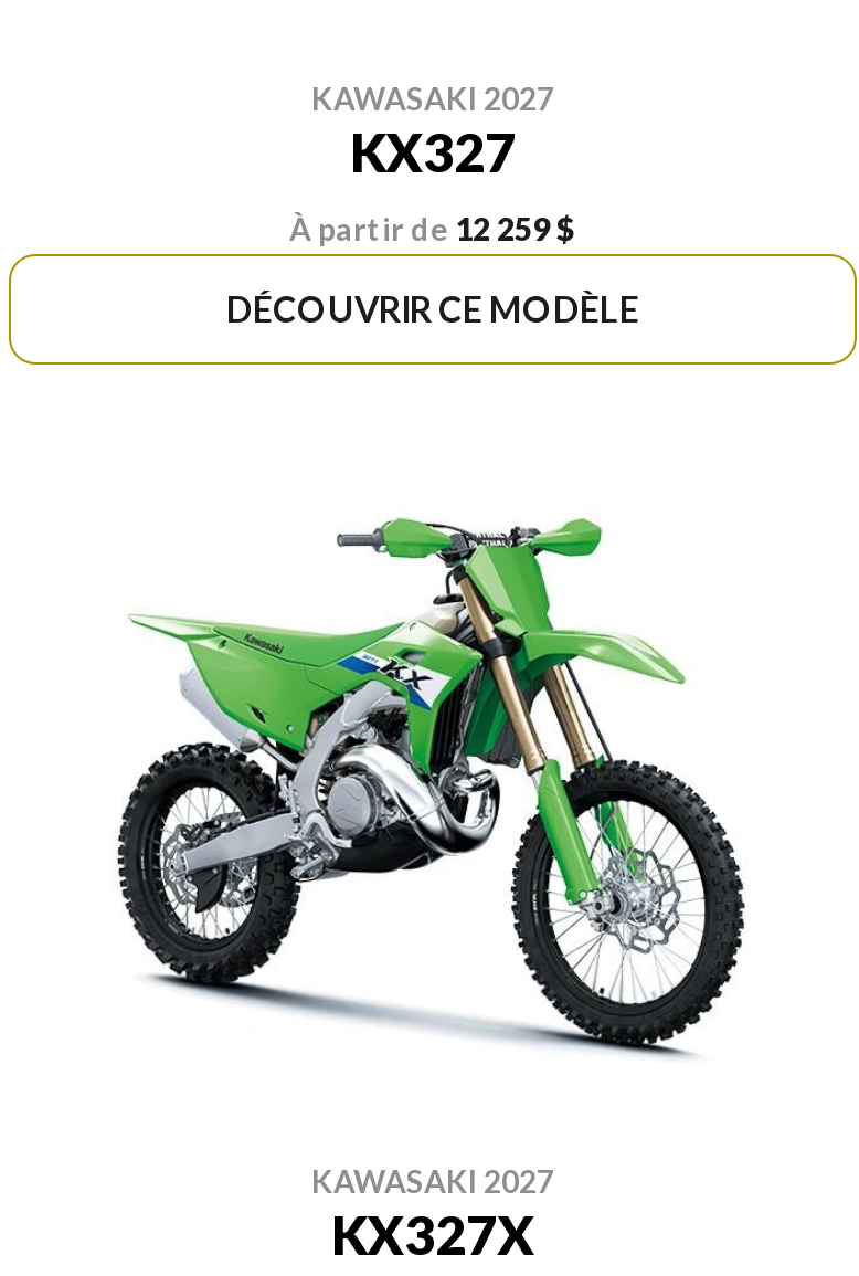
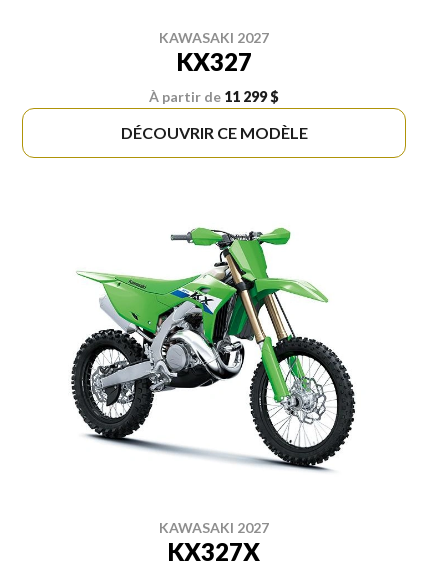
[289,210,576,247] À partir de 12 259 $ -> [149,88,279,105] À partir de 11 299 $

